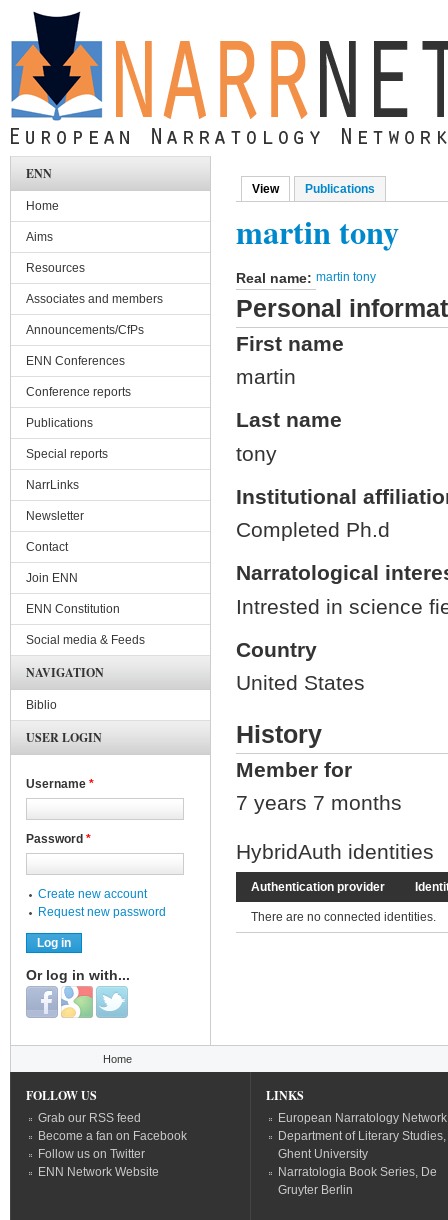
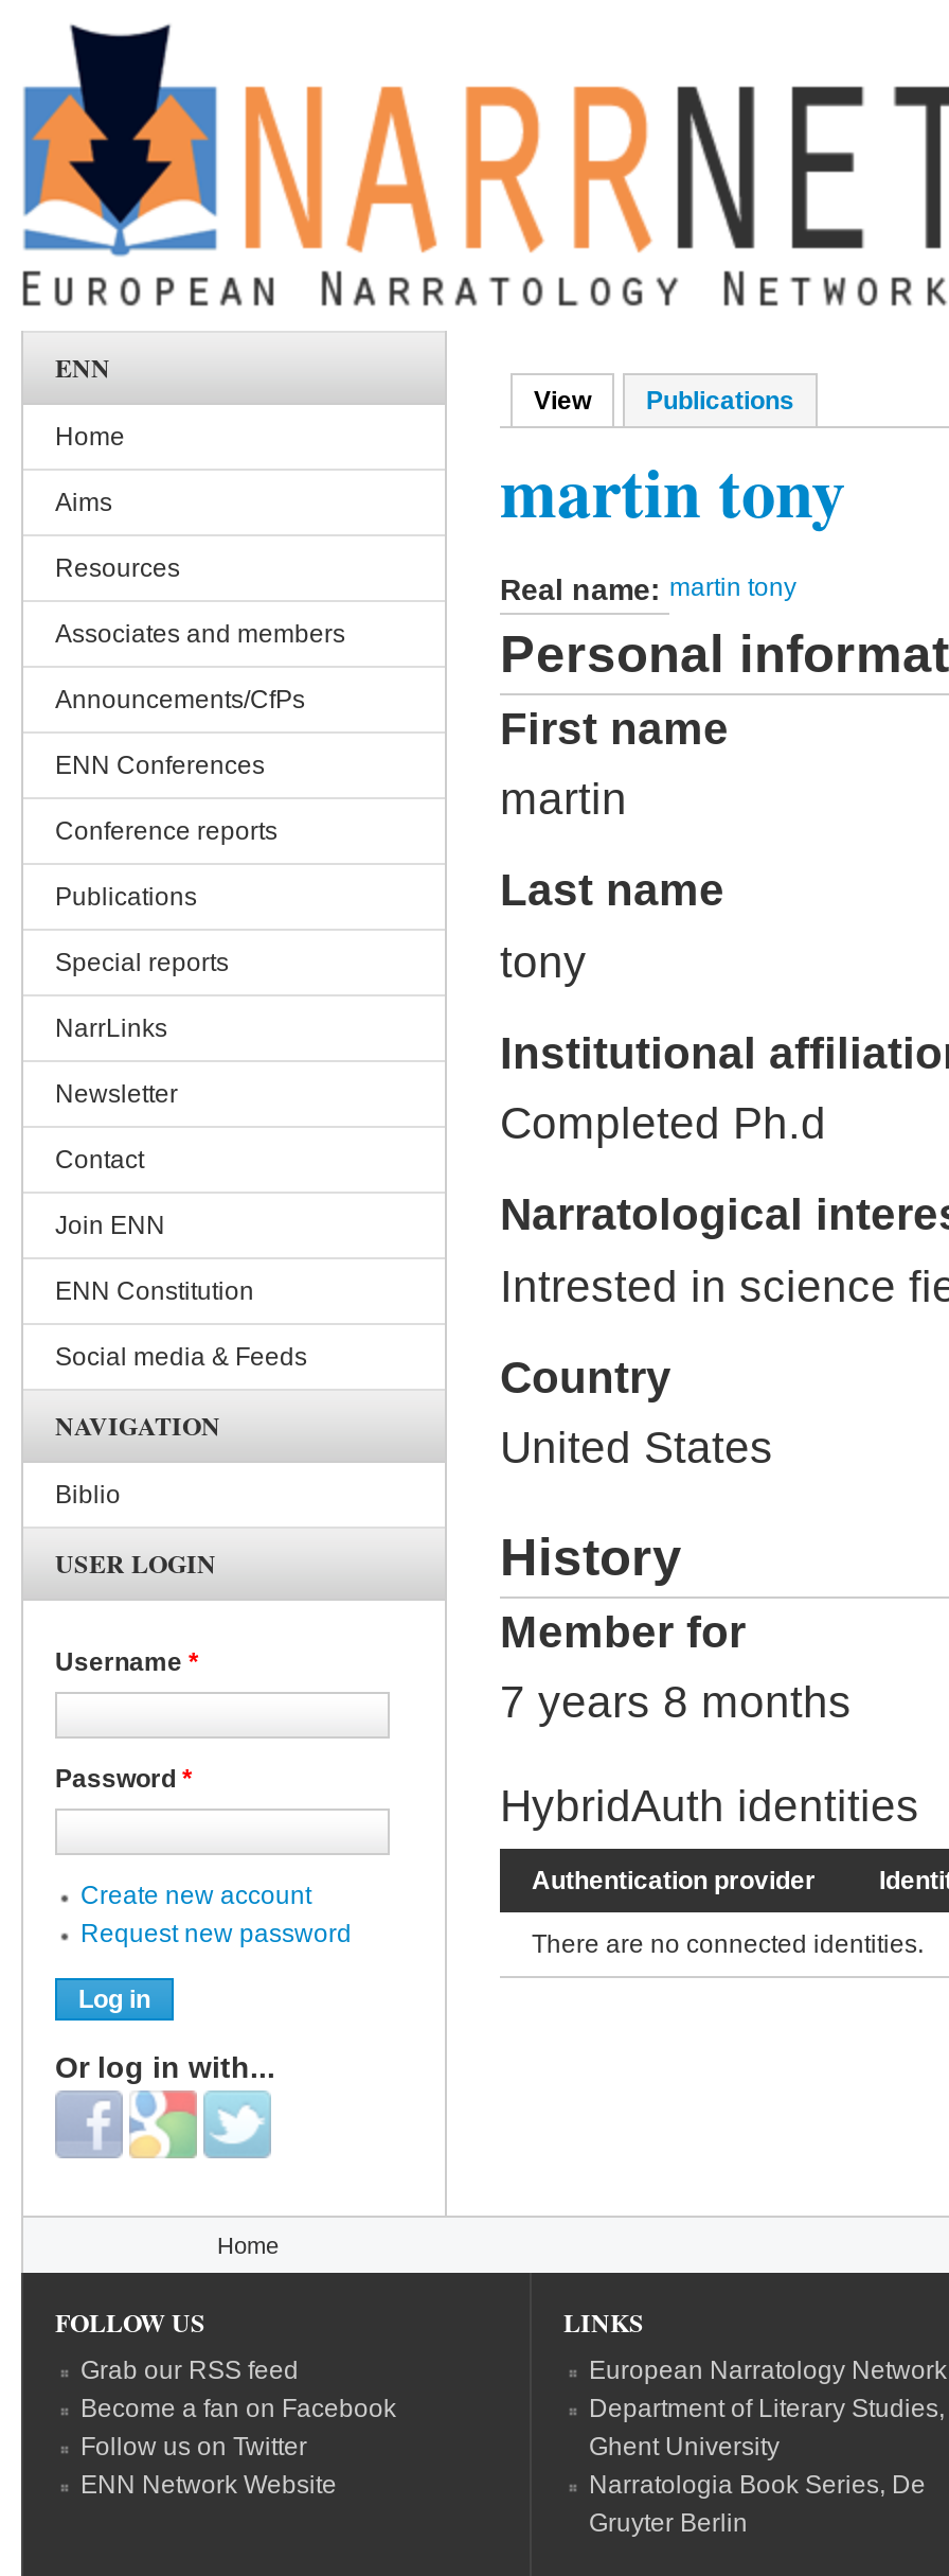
[236,791,402,814] 7 years 7 months -> [500,1678,852,1726] 7 years 8 months

